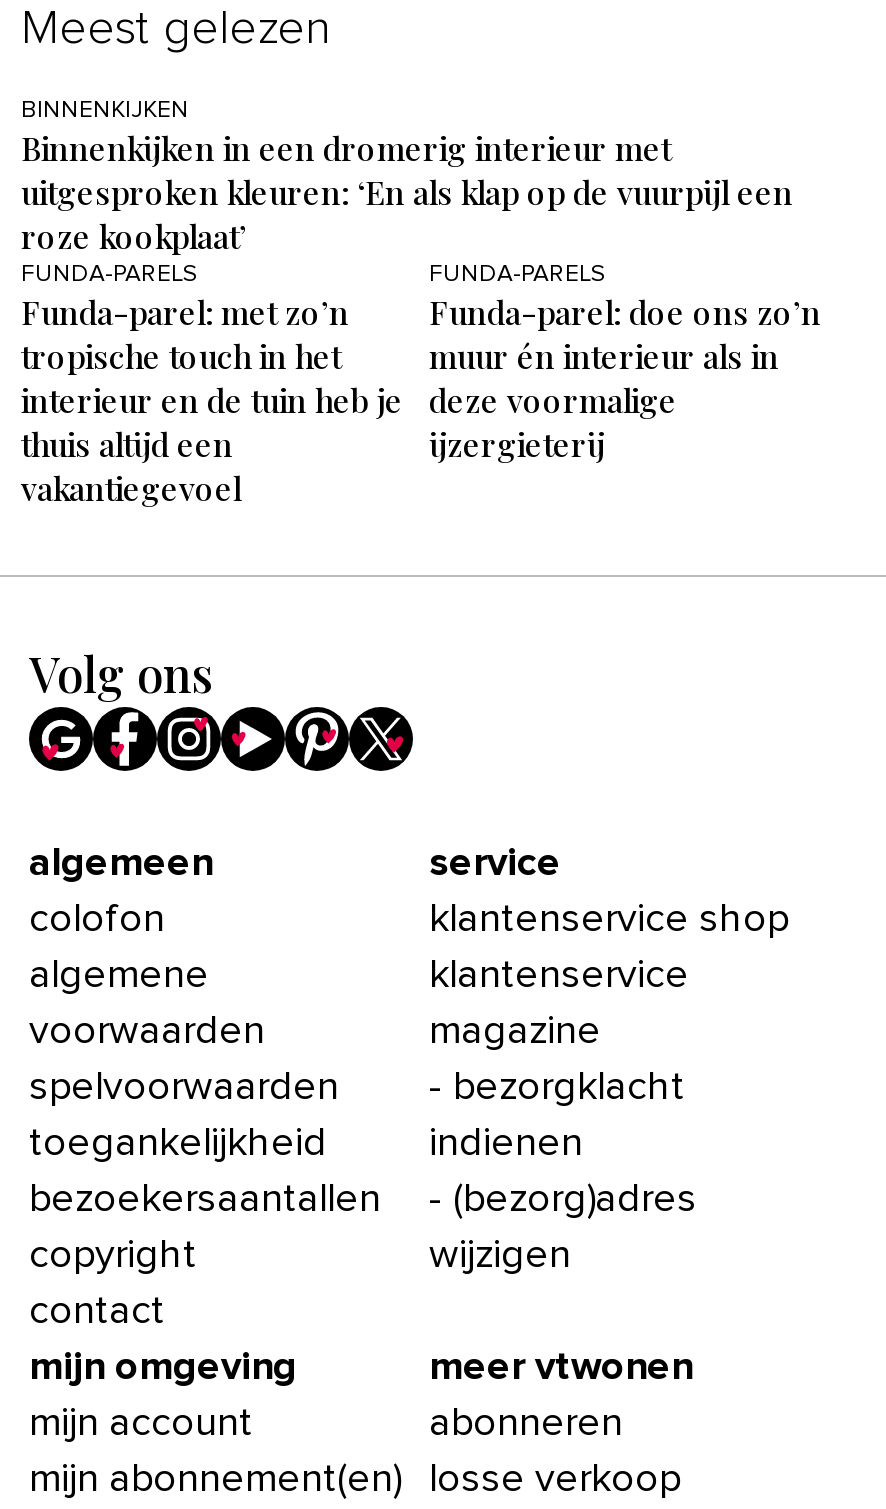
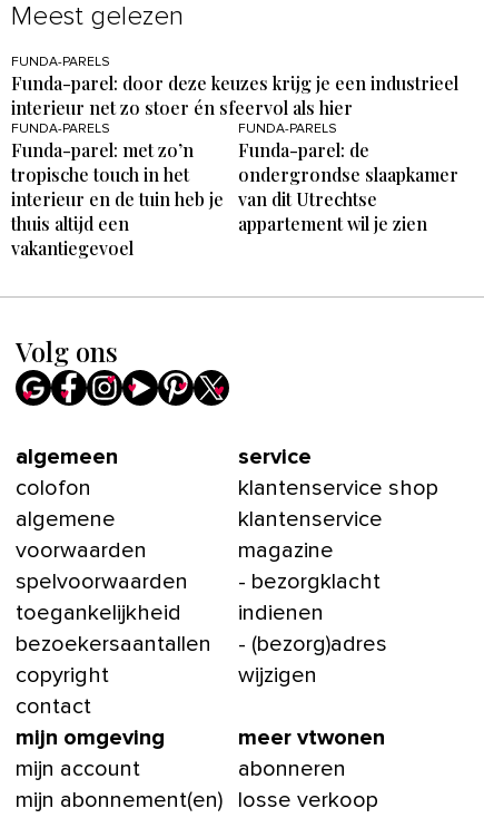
[21,100,793,258] BINNENKIJKEN | Binnenkijken in een dromerig interieur met | uitgesproken kleuren: ‘En als klap op de vuurpijl een | roze kookplaat’ -> [11,56,458,119] FUNDA-PARELS | Funda-parel: door deze keuzes krijg je een industrieel | interieur net zo stoer én sfeervol als hier
[429,292,821,466] Funda-parel: doe ons zo’n | muur én interieur als in | deze voormalige | ijzergieterij -> [238,138,458,235] Funda-parel: de | ondergrondse slaapkamer | van dit Utrechtse | appartement wil je zien

